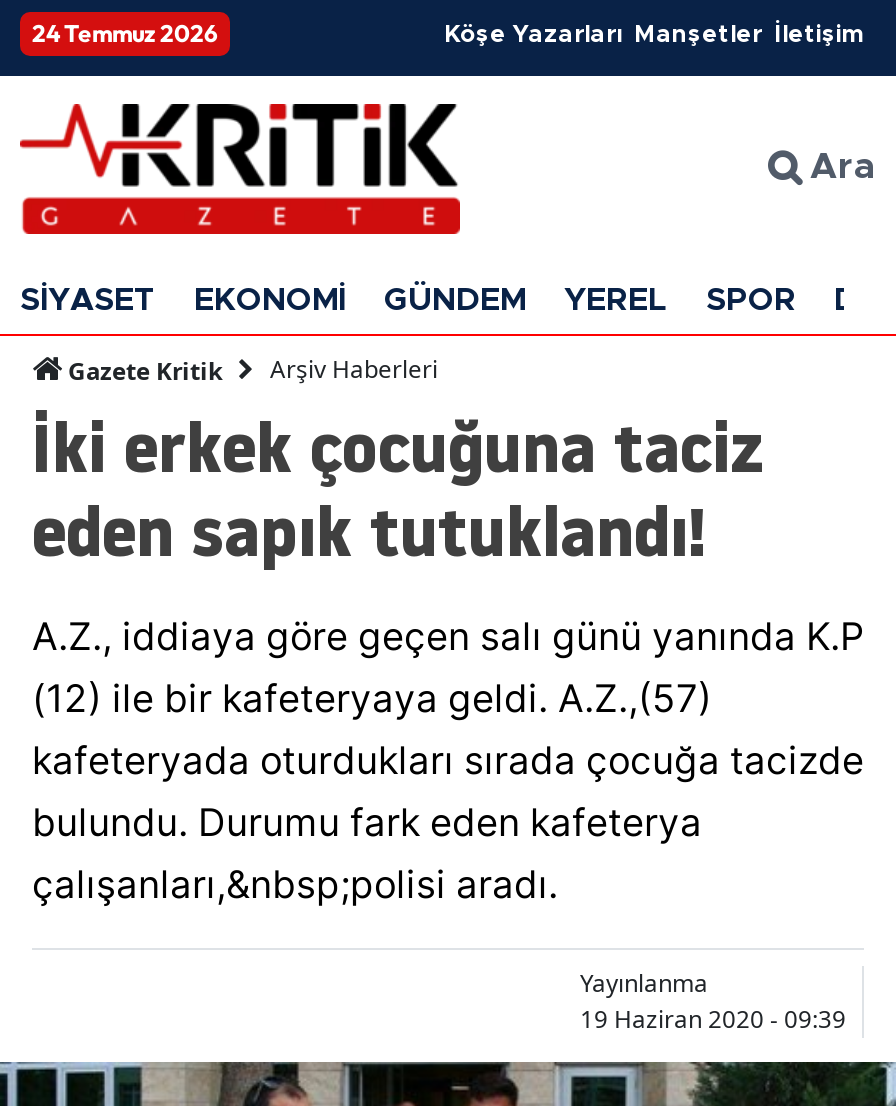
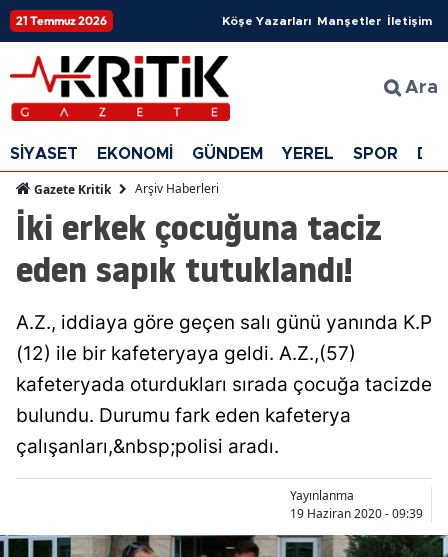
[32,18,218,48] 24 Temmuz 2026 -> [16,13,107,28] 21 Temmuz 2026

